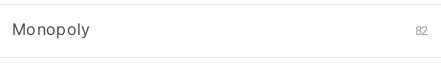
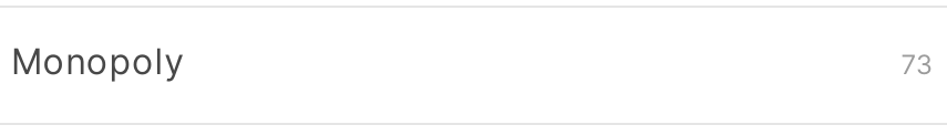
[415,23,428,38] 82 -> [901,48,933,81] 73

